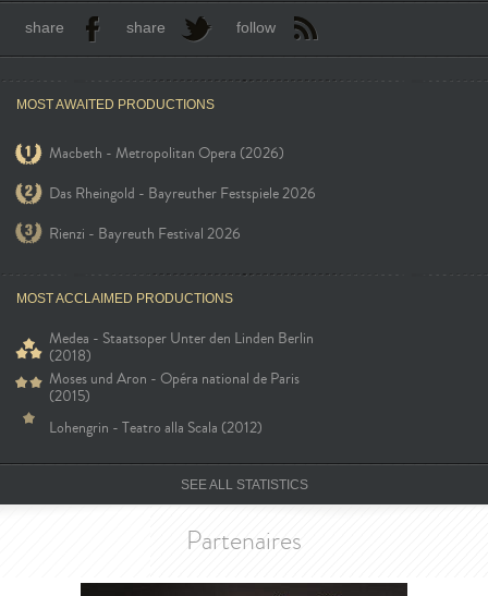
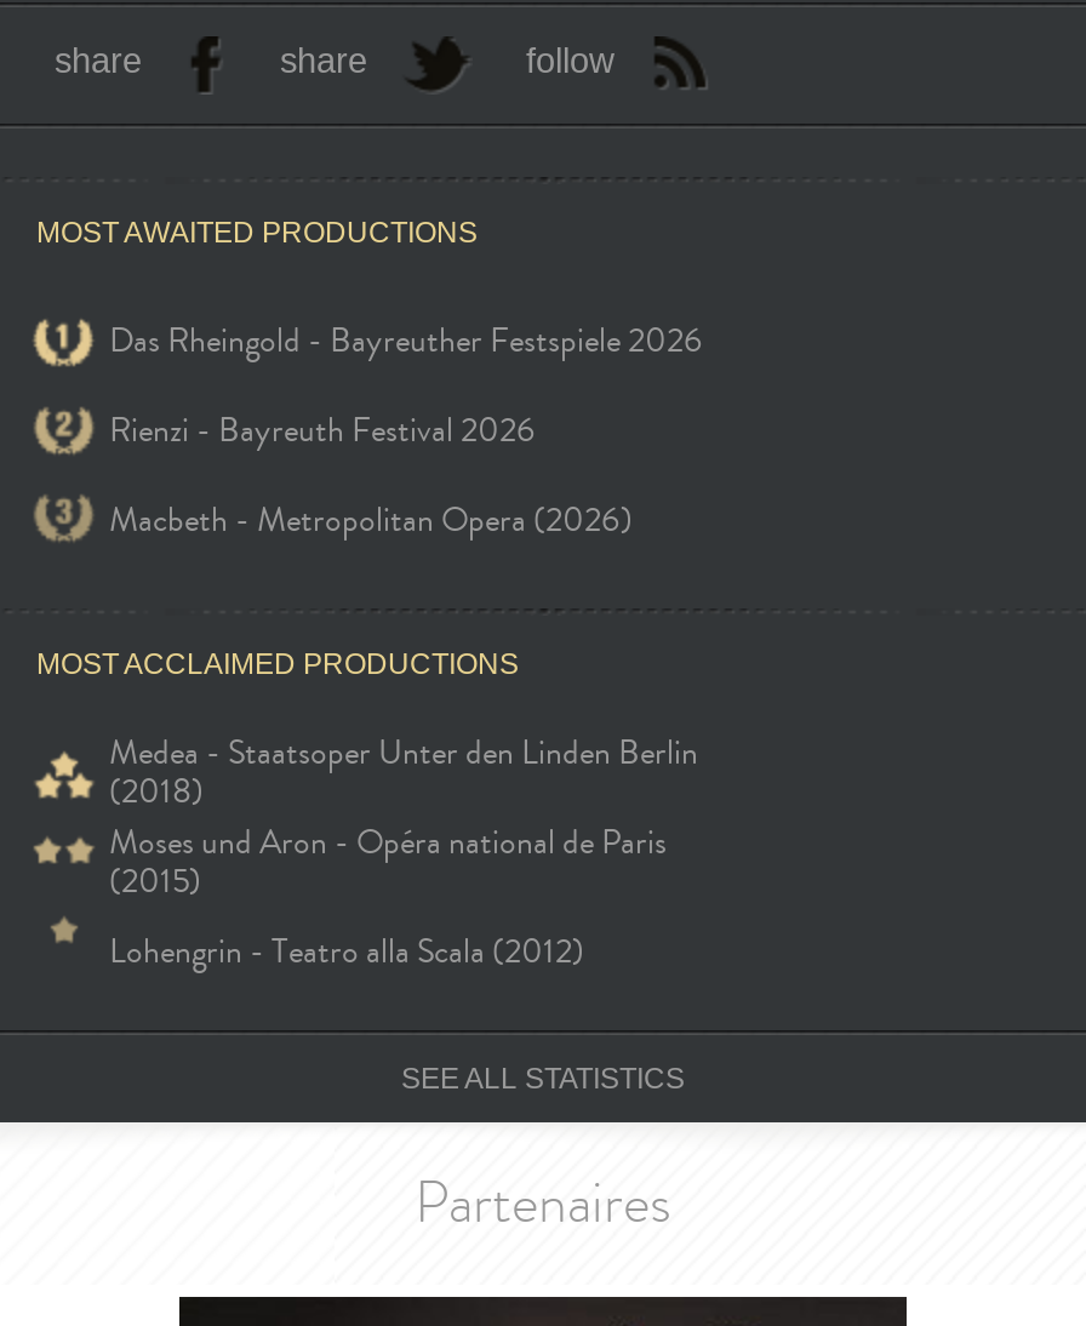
moved [49,143,284,164] -> [109,497,633,543]: Macbeth - Metropolitan Opera (2026)
moved [49,183,316,244] -> [109,318,703,454]: Das Rheingold - Bayreuther Festspiele 2026 | Rienzi - Bayreuth Festival 2026

